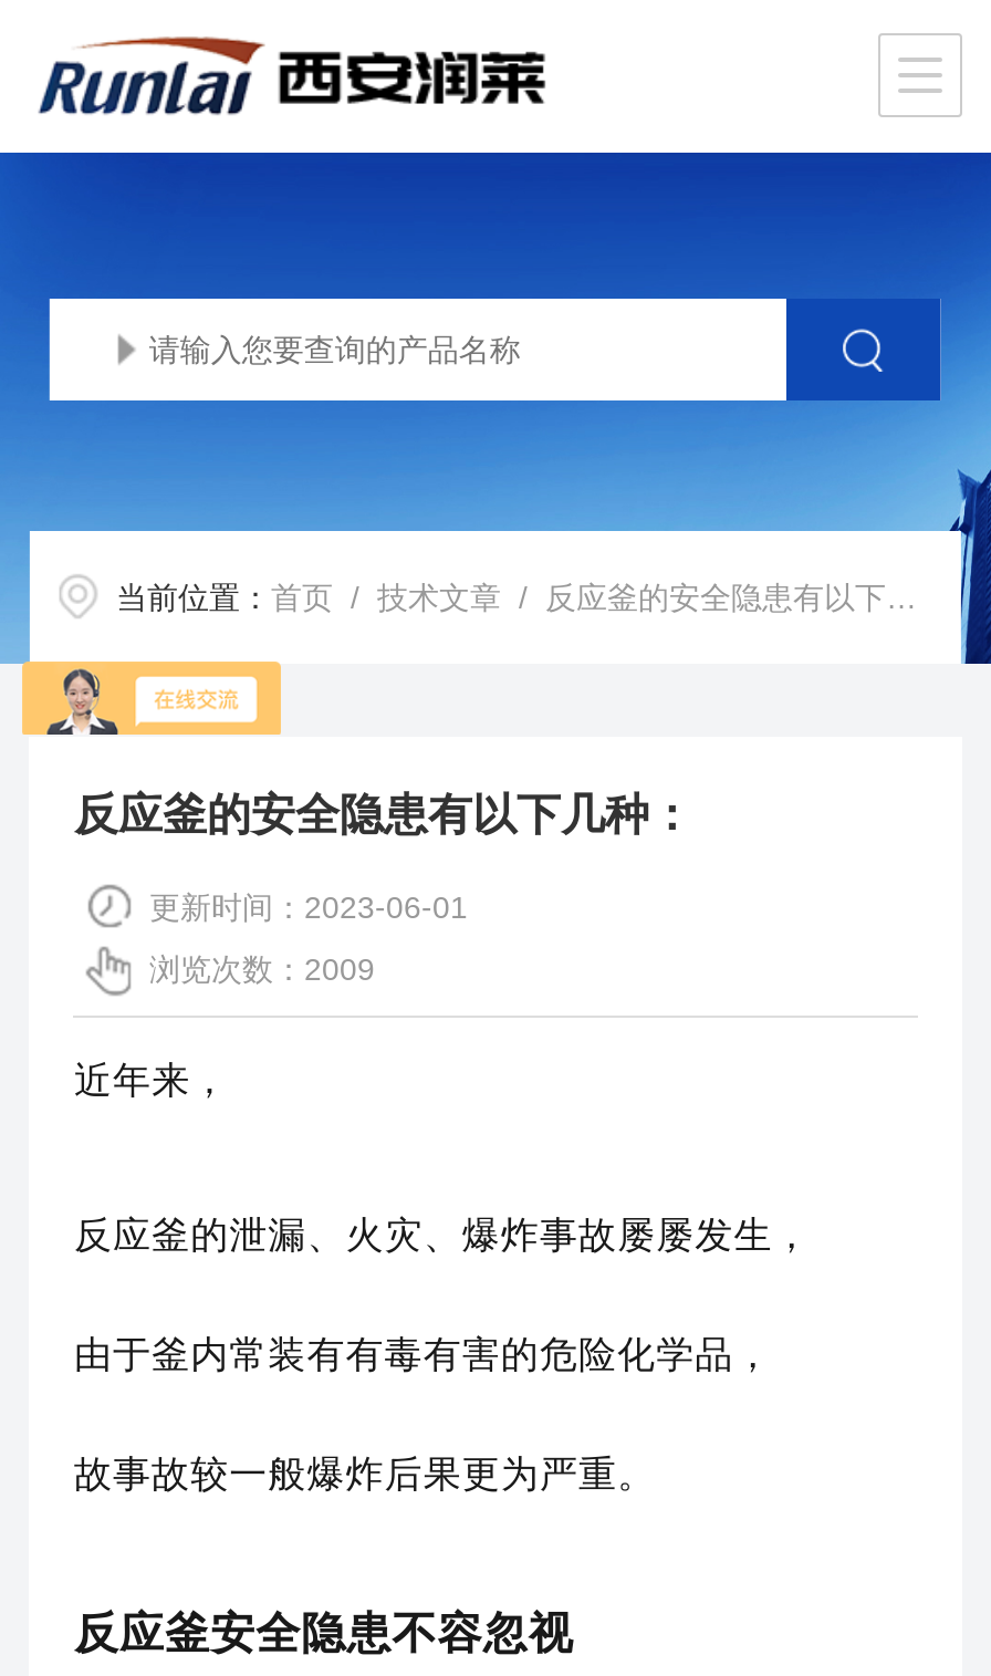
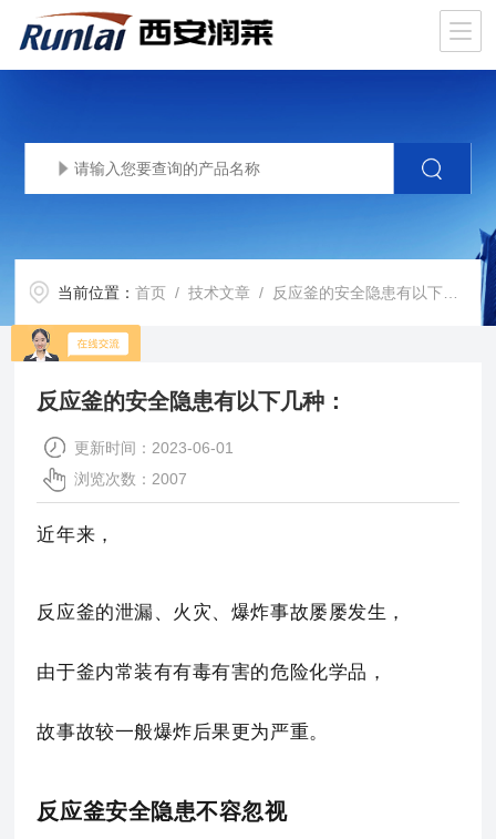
[149,951,375,987] 浏览次数：2009 -> [75,470,188,488] 浏览次数：2007

